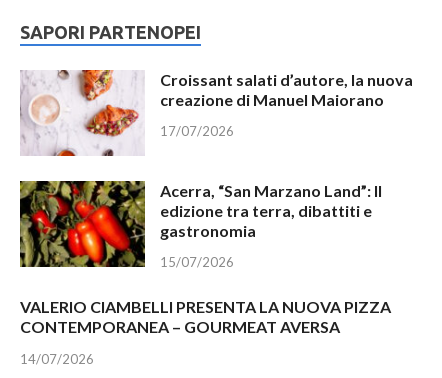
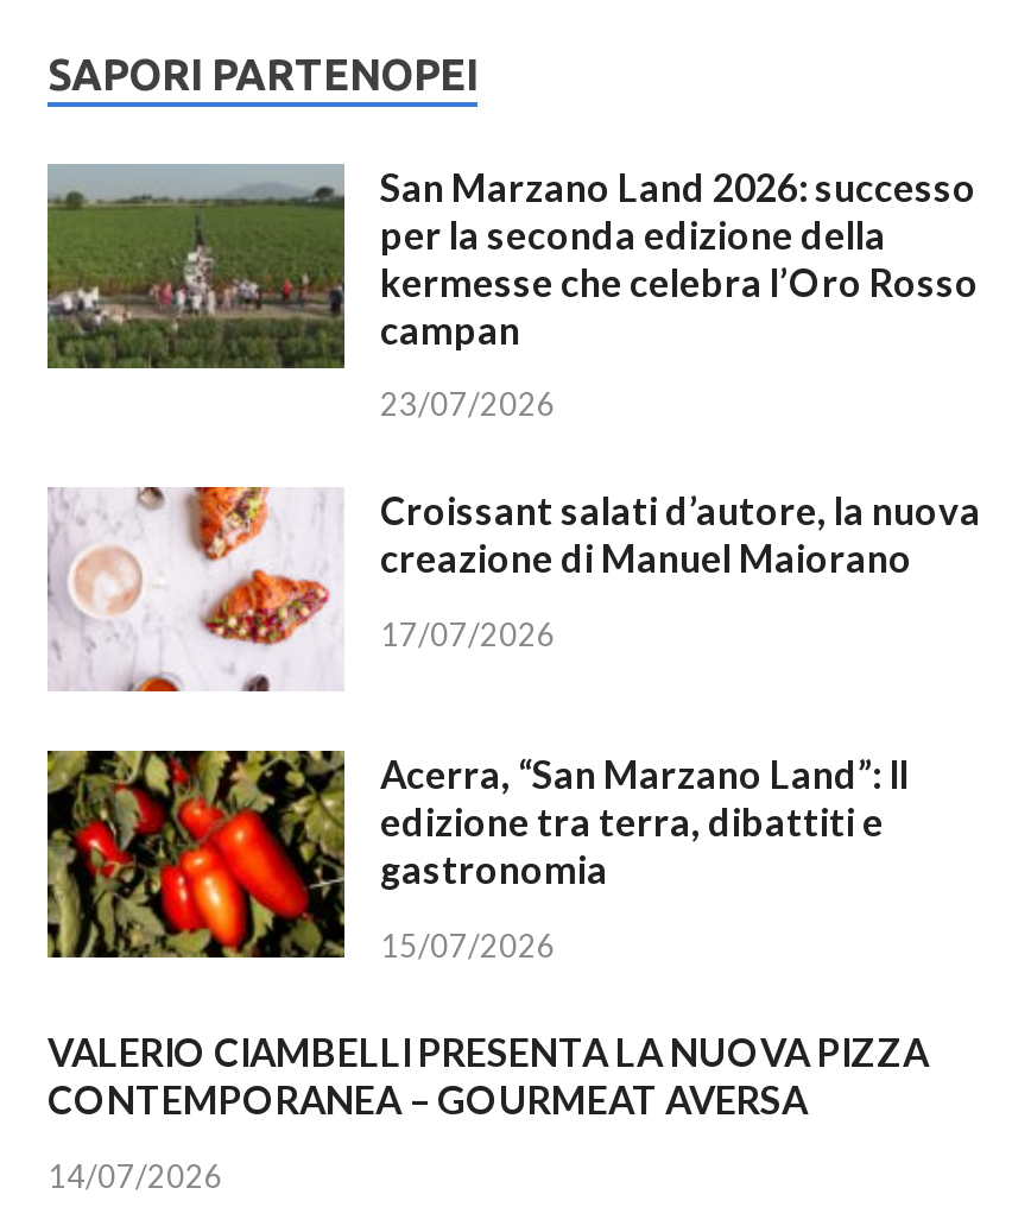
none -> [45,163,979,424] [image] | San Marzano Land 2026: successo | per la seconda edizione della | kermesse che celebra l’Oro Rosso | campan | 23/07/2026

